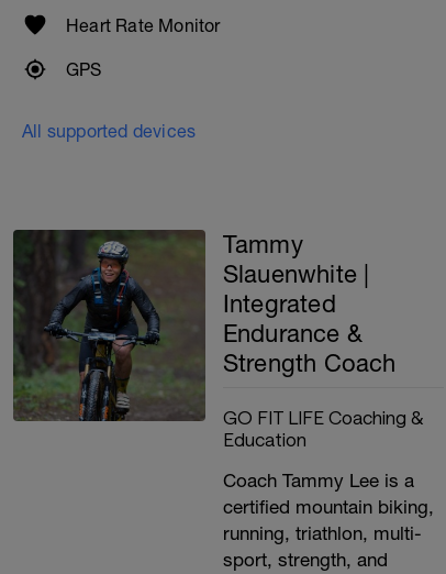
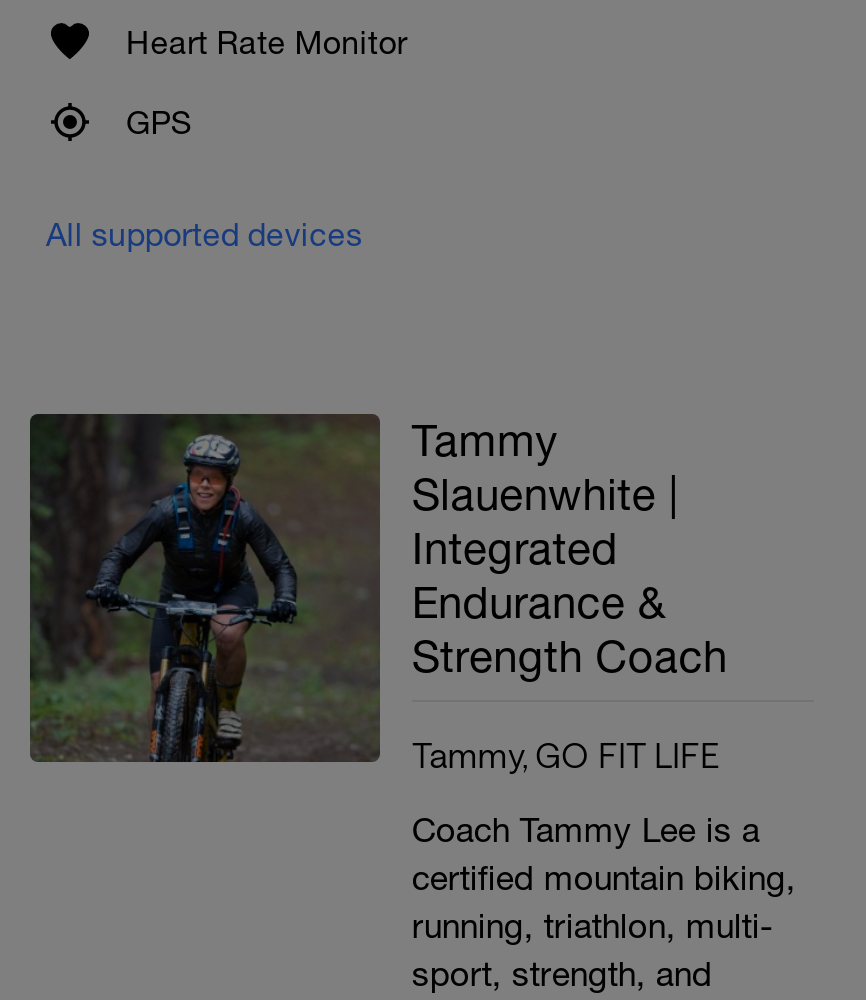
[223,405,422,449] GO FIT LIFE Coaching & | Education -> [412,733,720,773] Tammy, GO FIT LIFE

